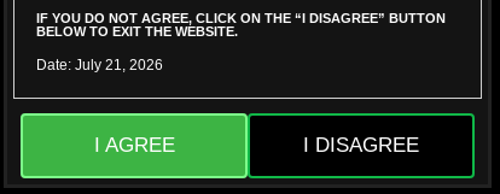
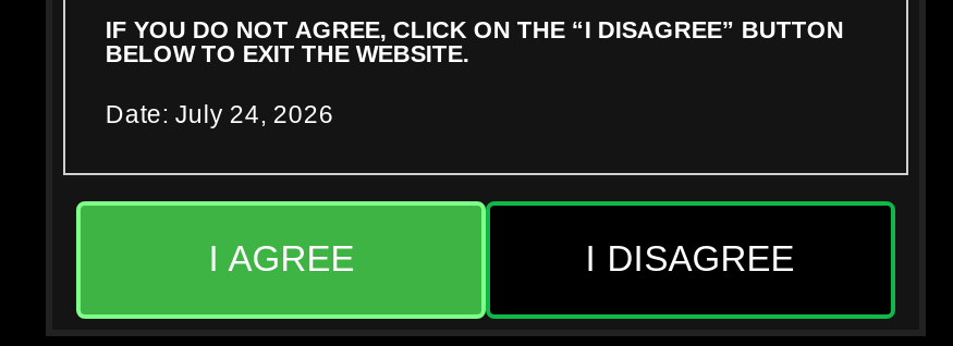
[37,57,164,73] Date: July 21, 2026 -> [105,100,334,128] Date: July 24, 2026

